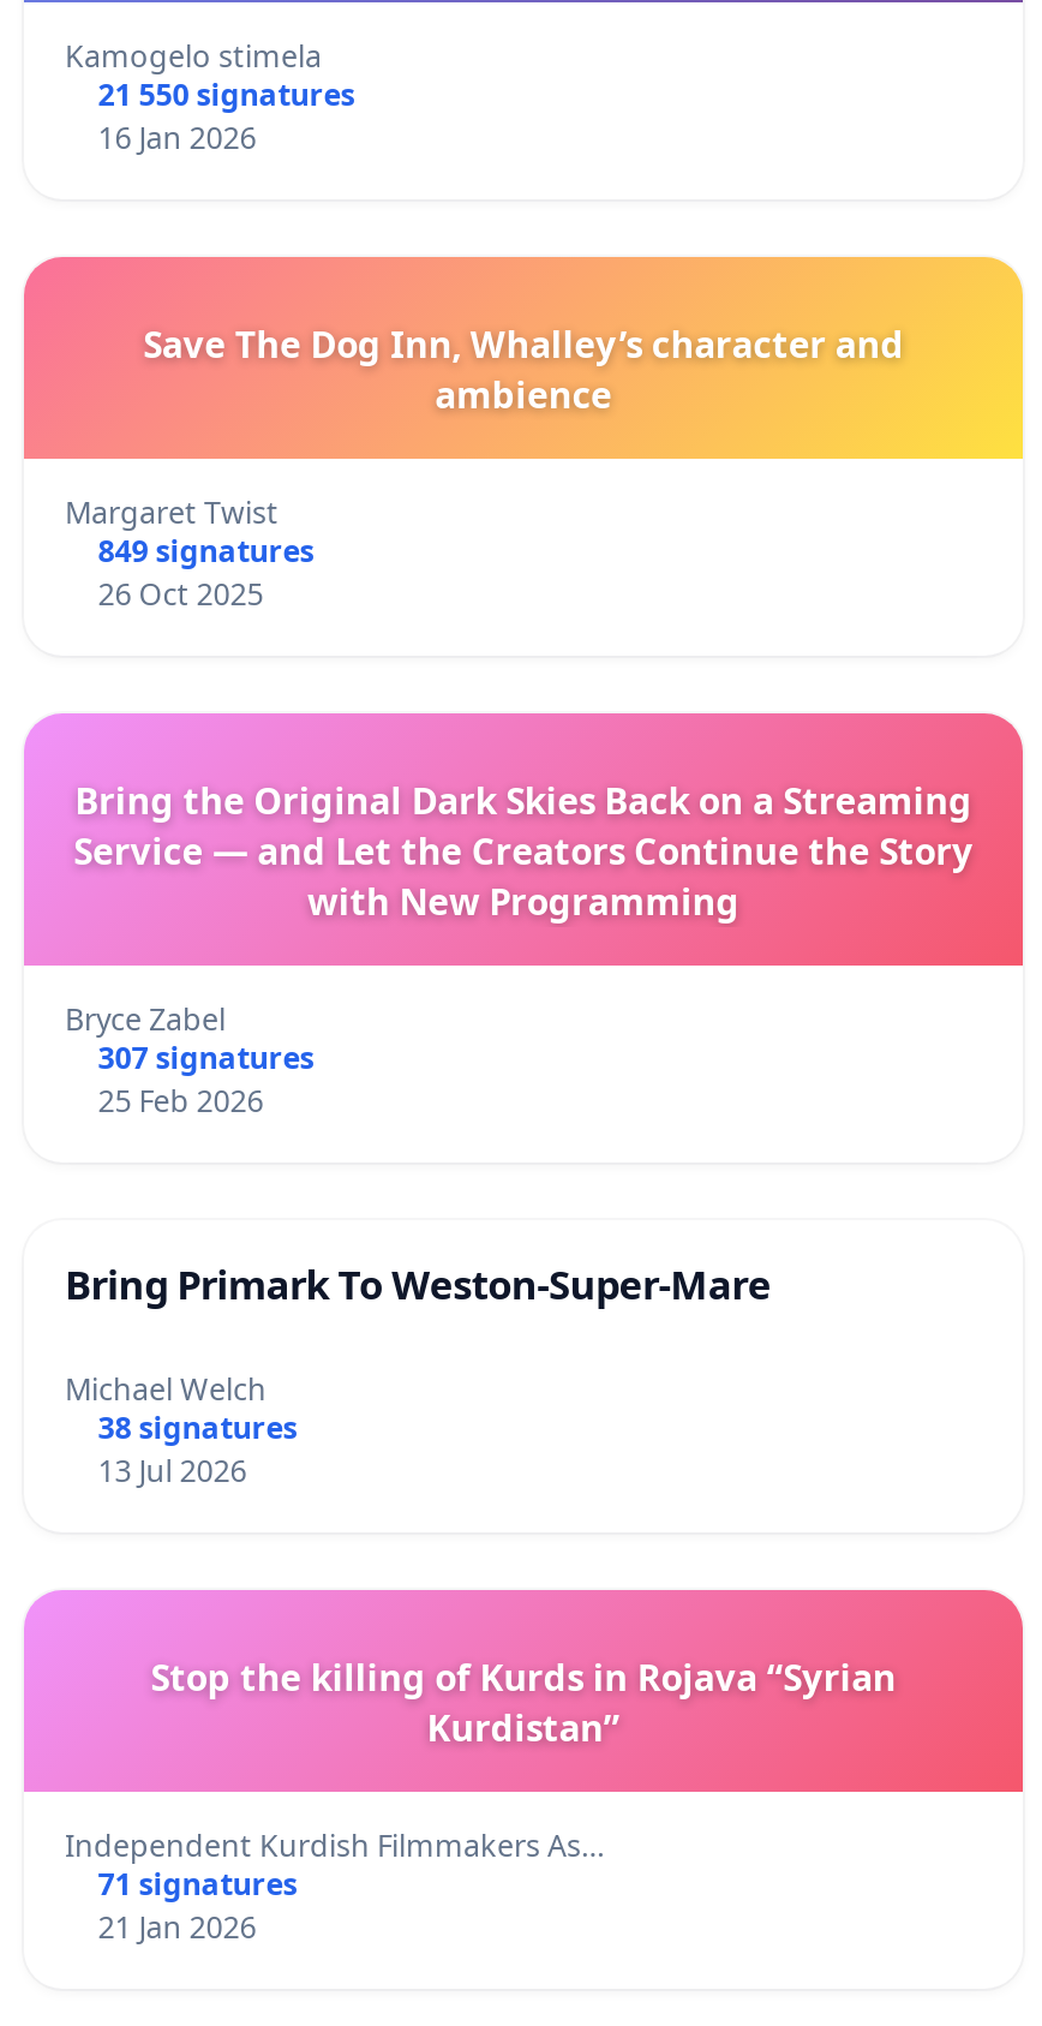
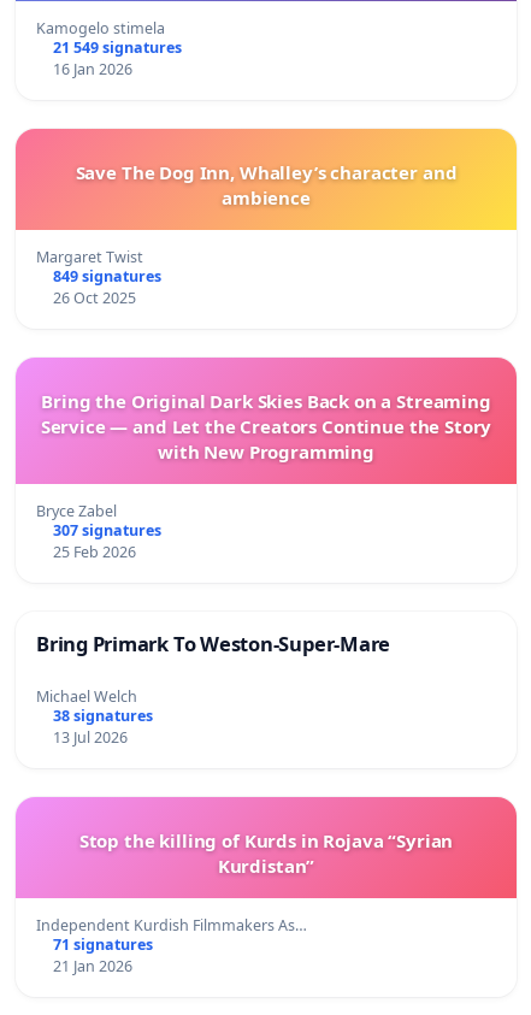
[98,75,355,116] 21 550 signatures -> [53,38,182,58] 21 549 signatures

